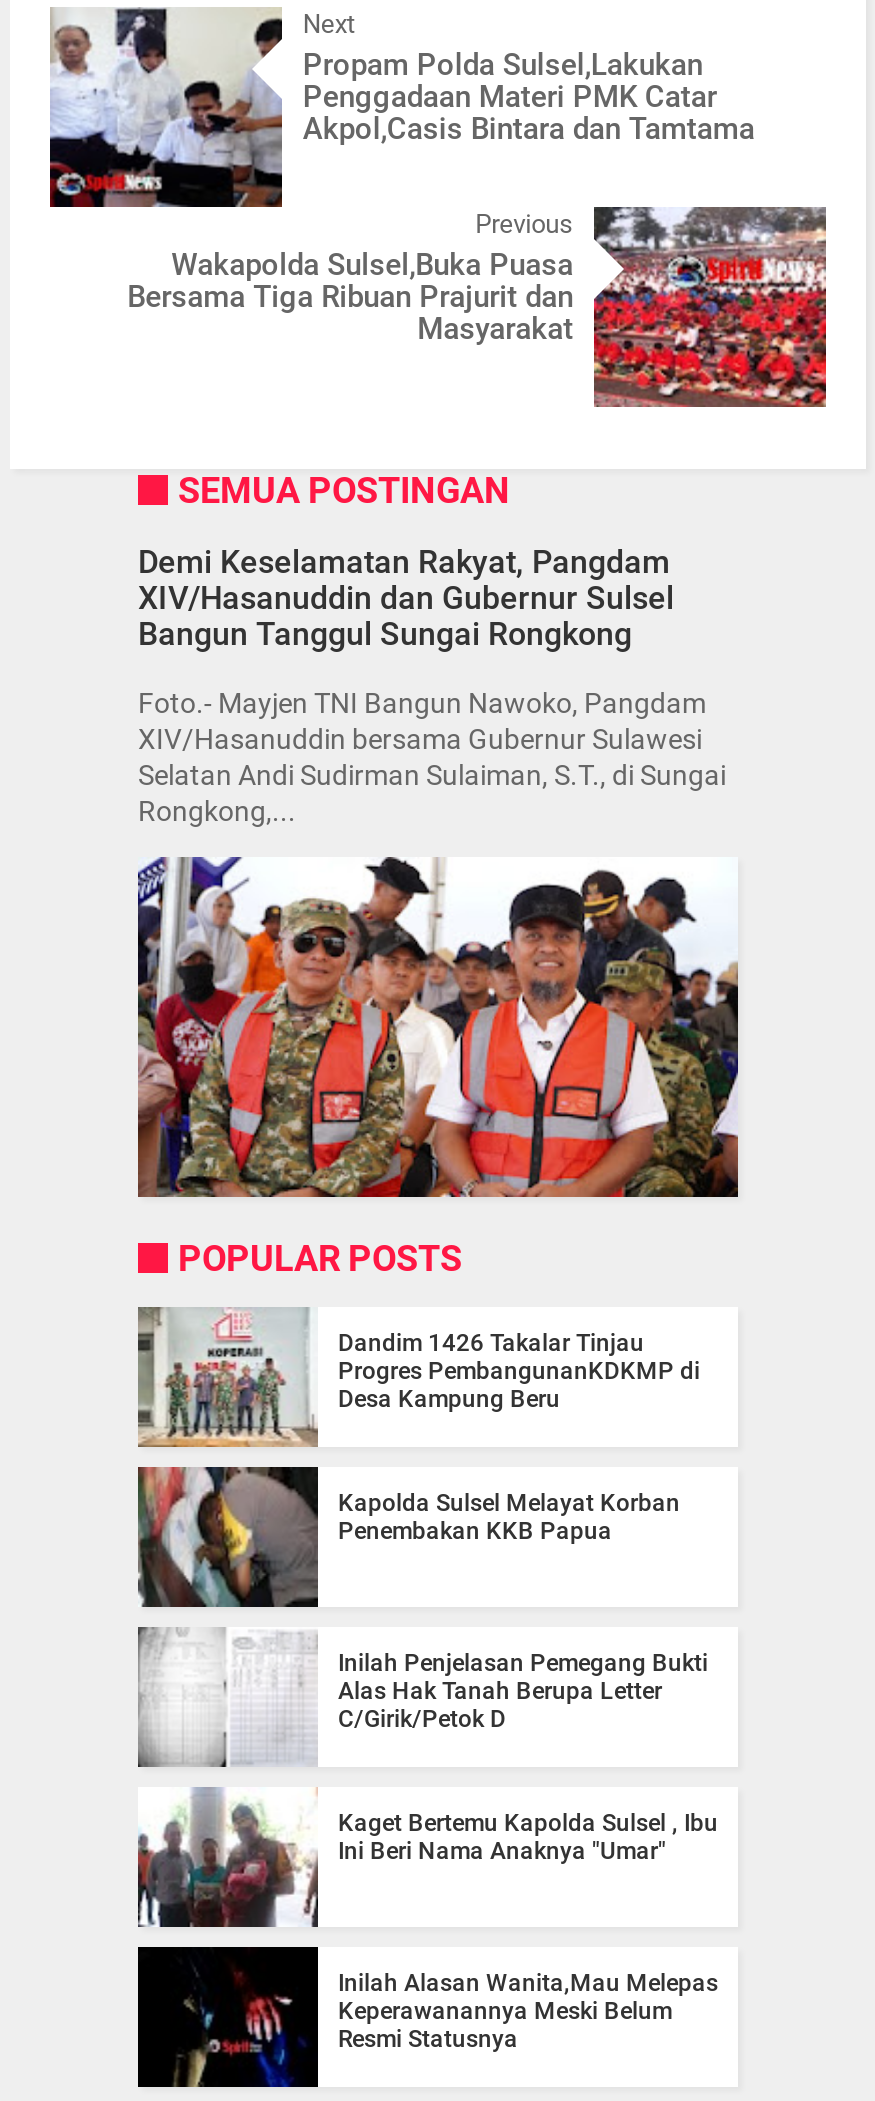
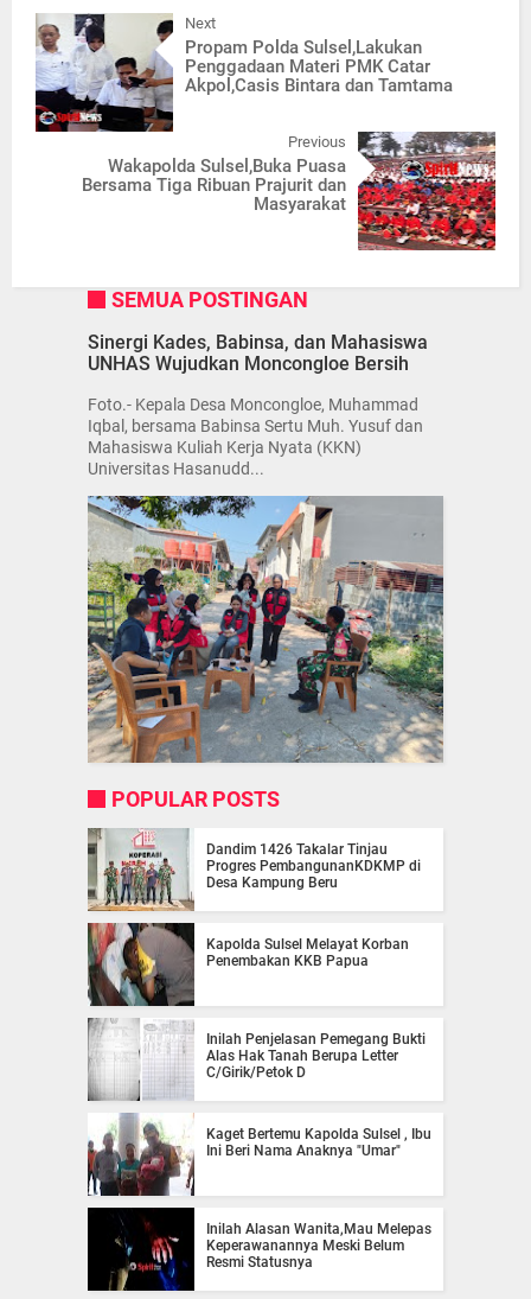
[138,543,674,653] Demi Keselamatan Rakyat, Pangdam | XIV/Hasanuddin dan Gubernur Sulsel | Bangun Tanggul Sungai Rongkong -> [88,331,428,375] Sinergi Kades, Babinsa, dan Mahasiswa | UNHAS Wujudkan Moncongloe Bersih
[138,687,726,827] Foto.- Mayjen TNI Bangun Nawoko, Pangdam | XIV/Hasanuddin bersama Gubernur Sulawesi | Selatan Andi Sudirman Sulaiman, S.T., di Sungai | Rongkong,... -> [88,395,423,478] Foto.- Kepala Desa Moncongloe, Muhammad | Iqbal, bersama Babinsa Sertu Muh. Yusuf dan | Mahasiswa Kuliah Kerja Nyata (KKN) | Universitas Hasanudd...
[136,821,738,1199] [image] -> [88,531,444,763] [image]

